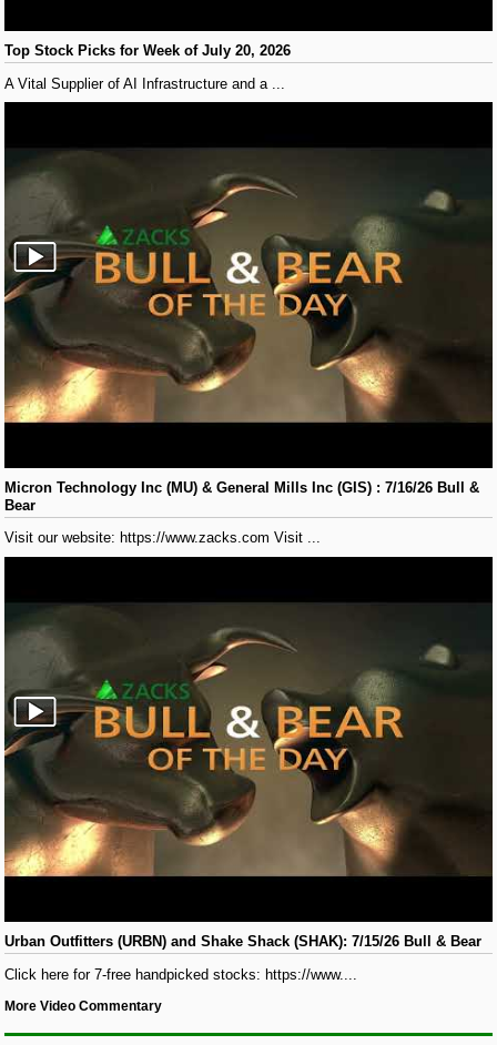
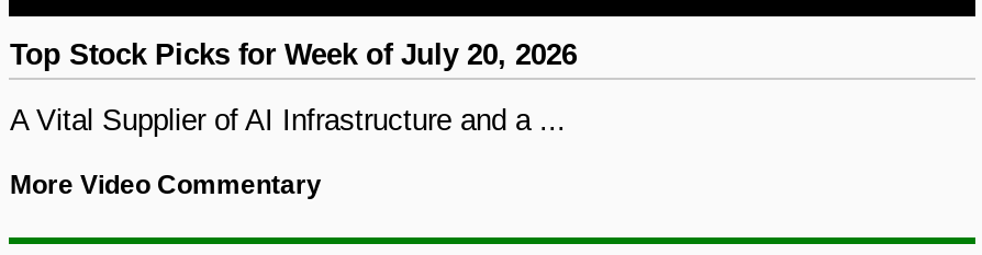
[3,149,493,424] [image] -> none
[5,479,480,546] Micron Technology Inc (MU) & General Mills Inc (GIS) : 7/16/26 Bull & | Bear | Visit our website: https://www.zacks.com Visit ... -> none
[3,603,493,877] [image] -> none
[5,933,482,983] Urban Outfitters (URBN) and Shake Shack (SHAK): 7/15/26 Bull & Bear | Click here for 7-free handpicked stocks: https://www.... -> none

